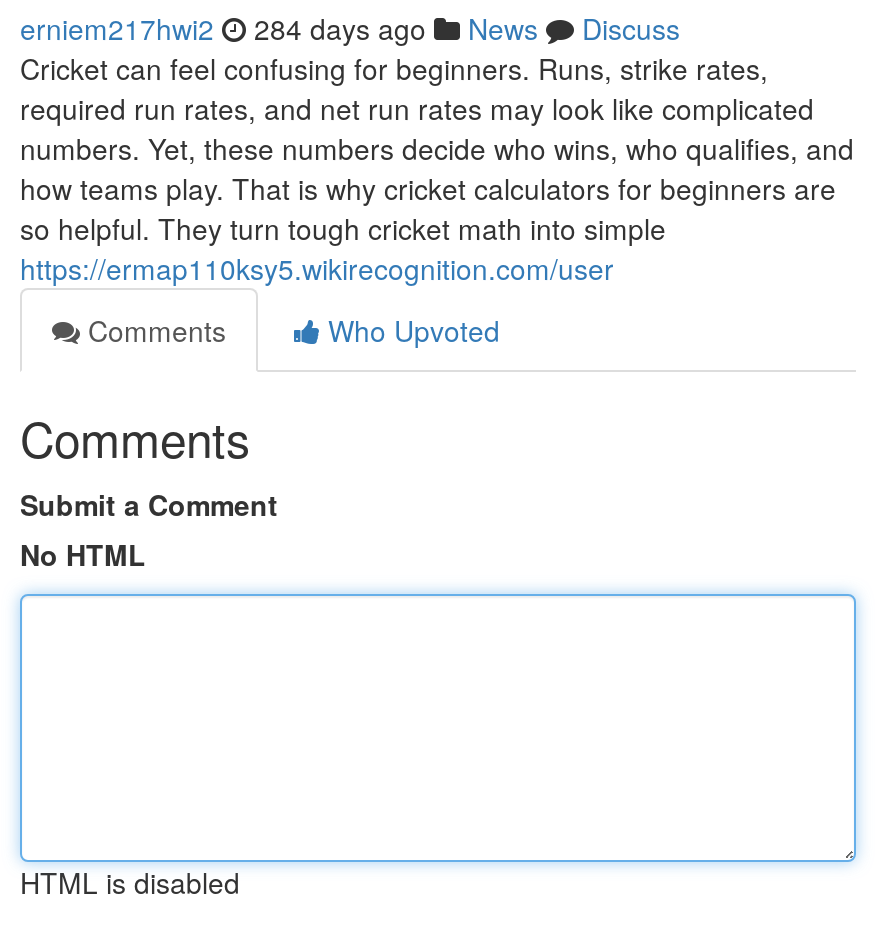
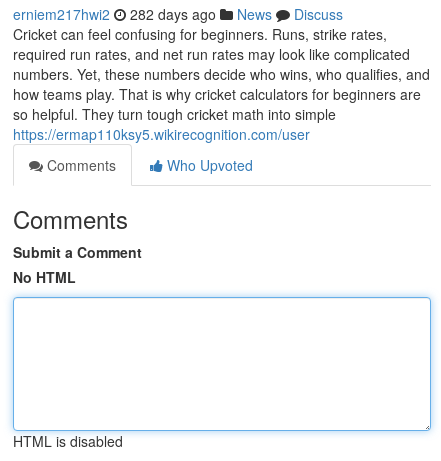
[20,8,680,48] erniem217hwi2 284 days ago News Discuss -> [13,4,343,24] erniem217hwi2 282 days ago News Discuss

